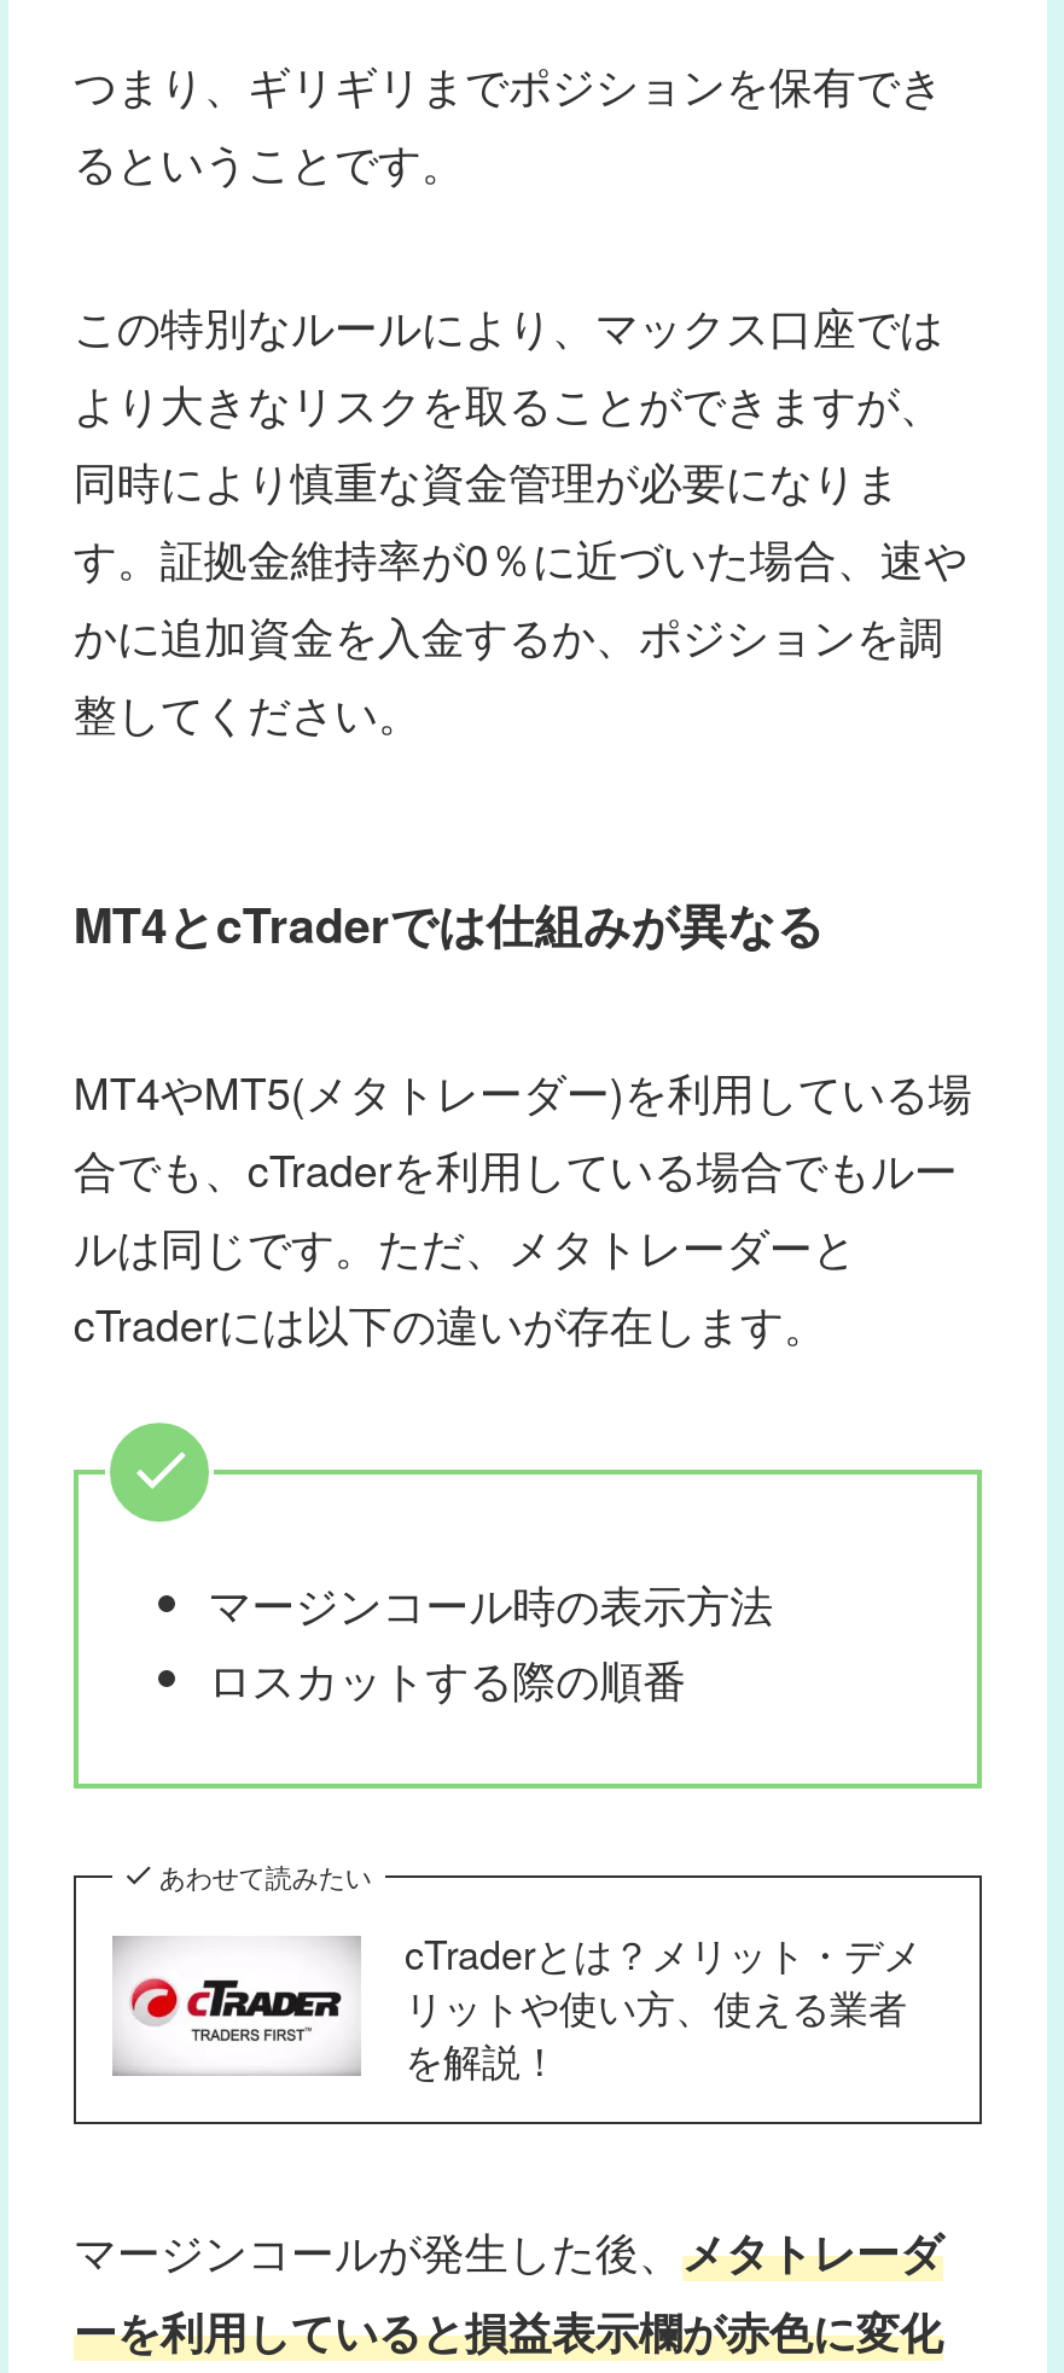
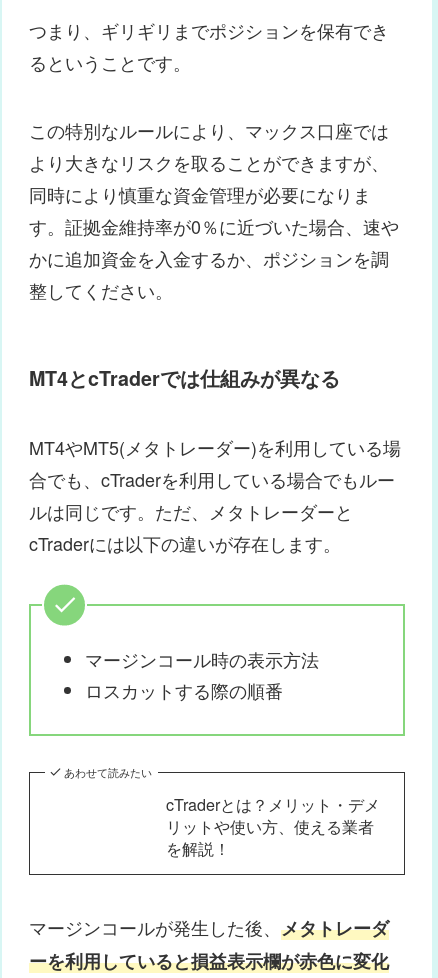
[110,1933,364,2078] [image] -> none

